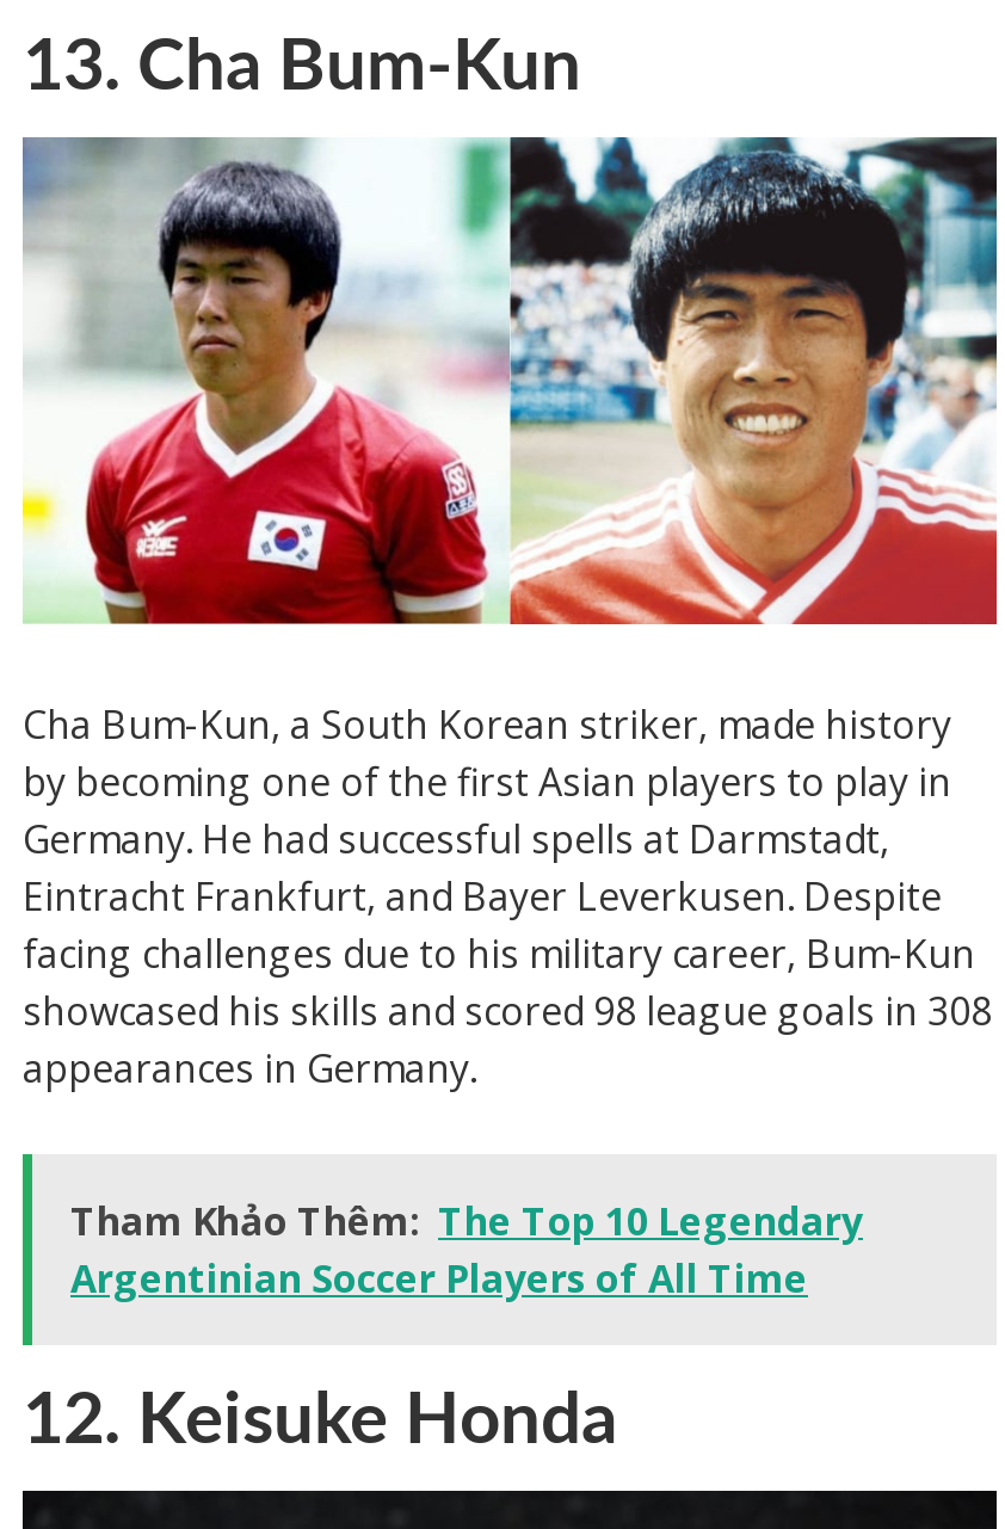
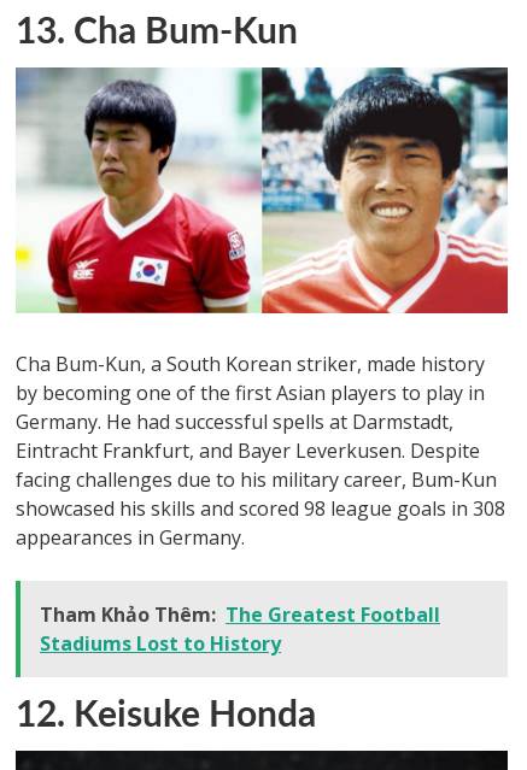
[70,1195,863,1305] Tham Khảo Thêm: The Top 10 Legendary | Argentinian Soccer Players of All Time -> [40,601,440,657] Tham Khảo Thêm: The Greatest Football | Stadiums Lost to History

